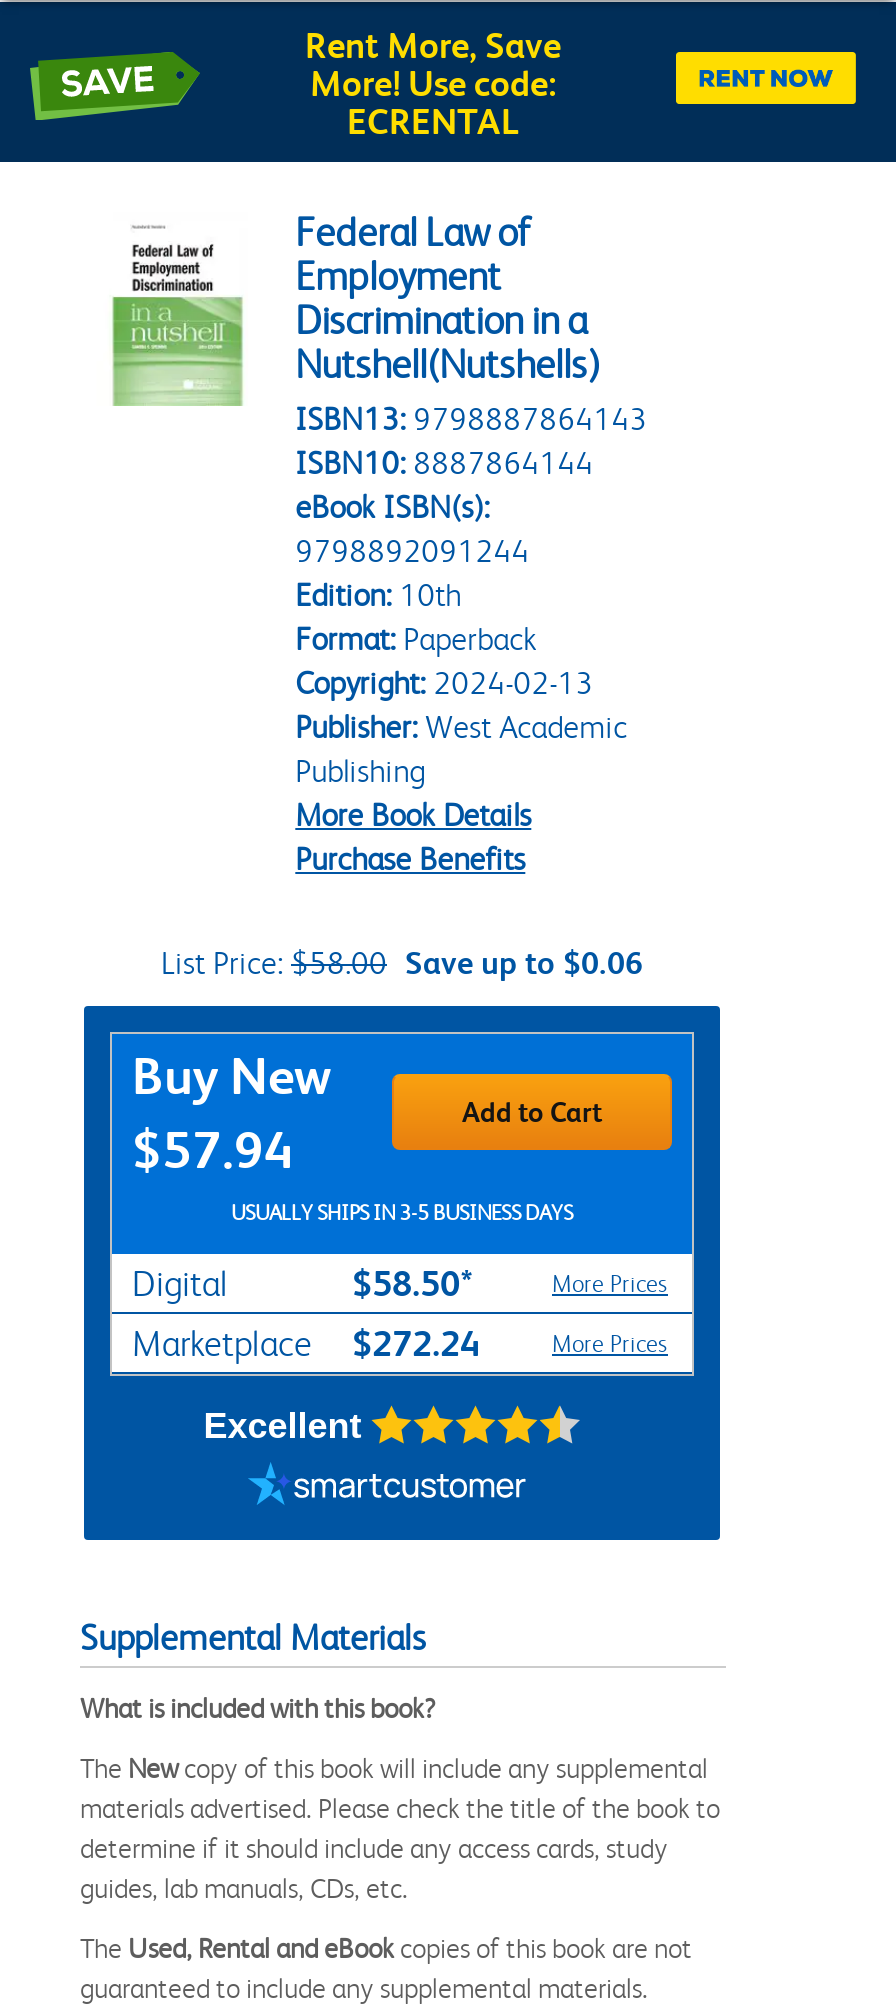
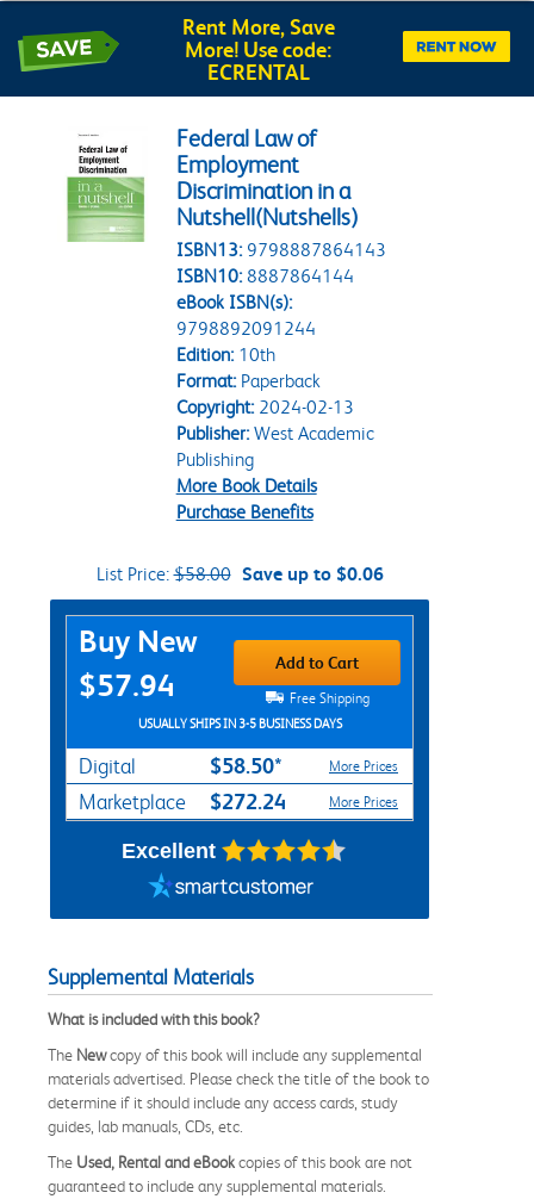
none -> [285,690,369,707] Free Shipping

